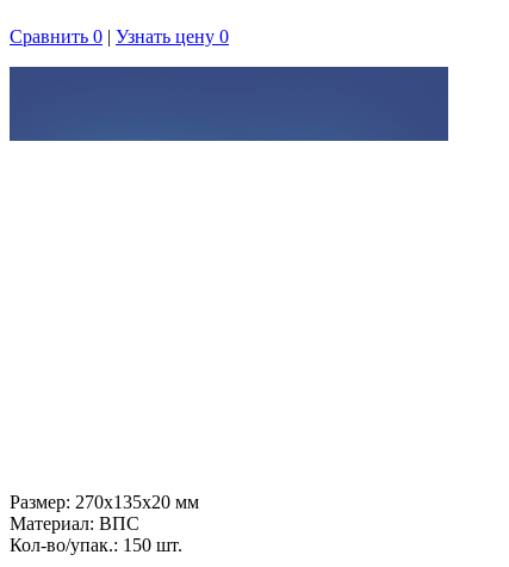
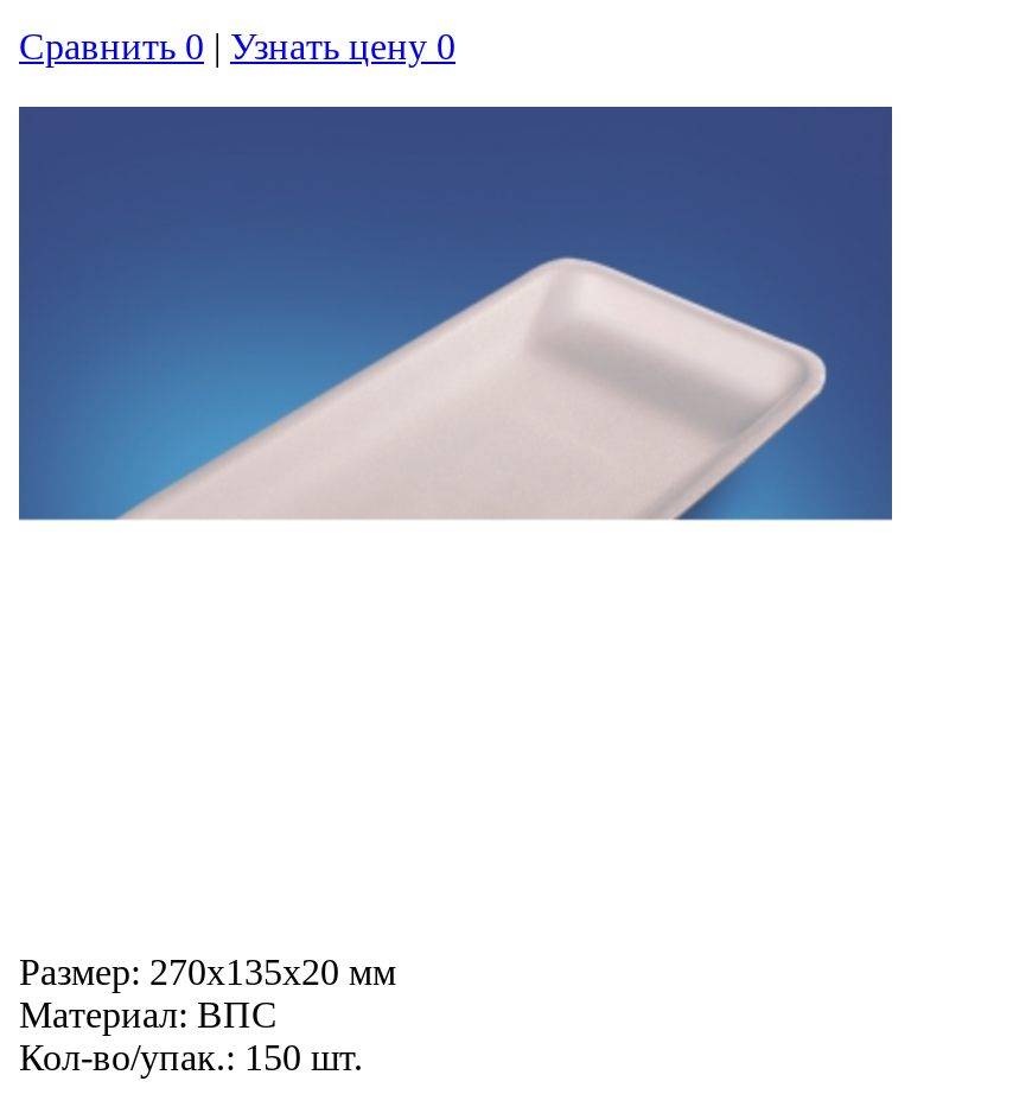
none -> [17,254,894,522] [image]

